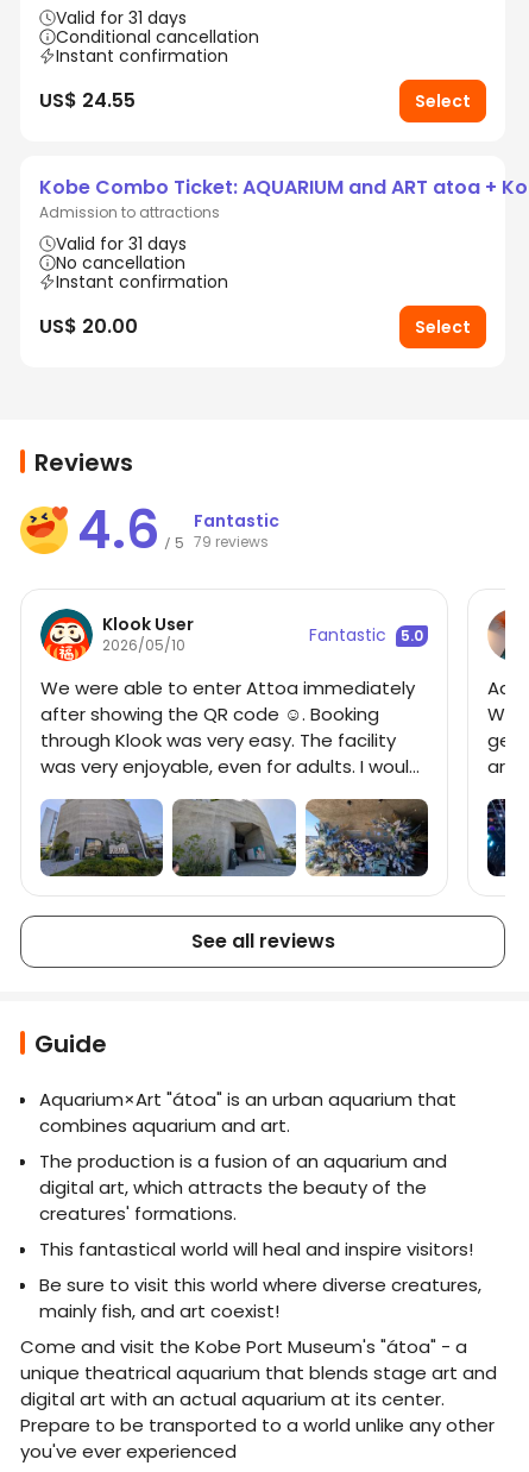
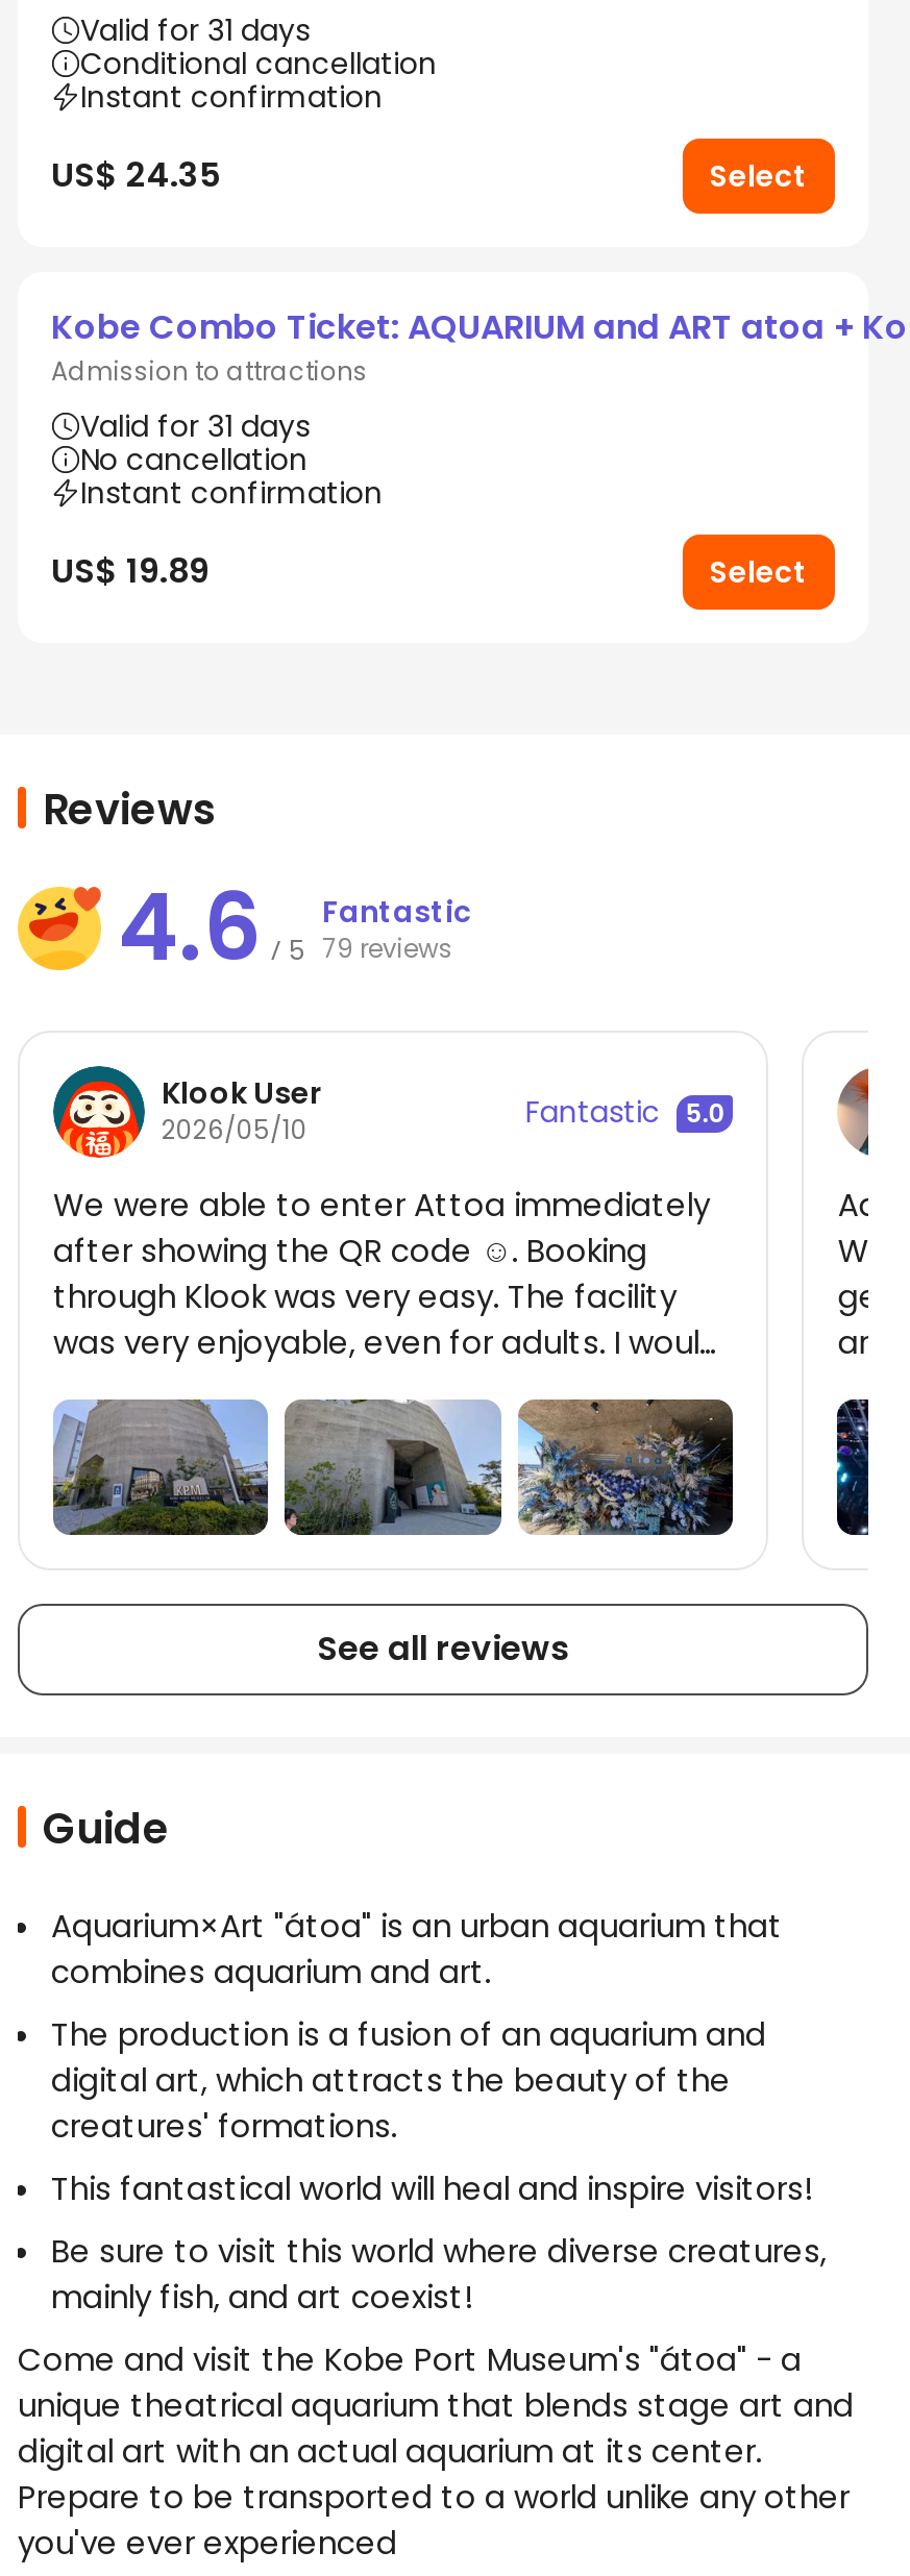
[39,87,136,114] US$ 24.55 -> [51,151,220,199] US$ 24.35
[39,313,138,340] US$ 20.00 -> [51,547,210,595] US$ 19.89

